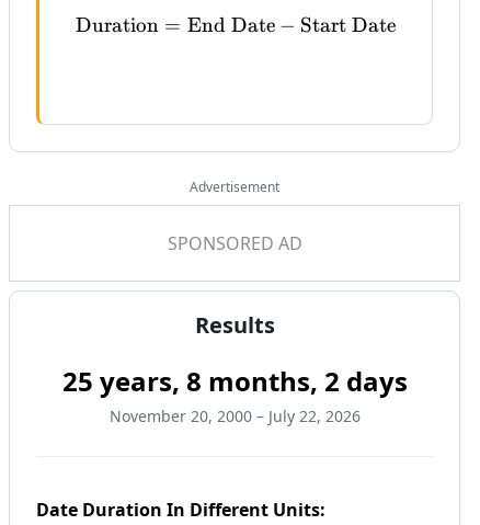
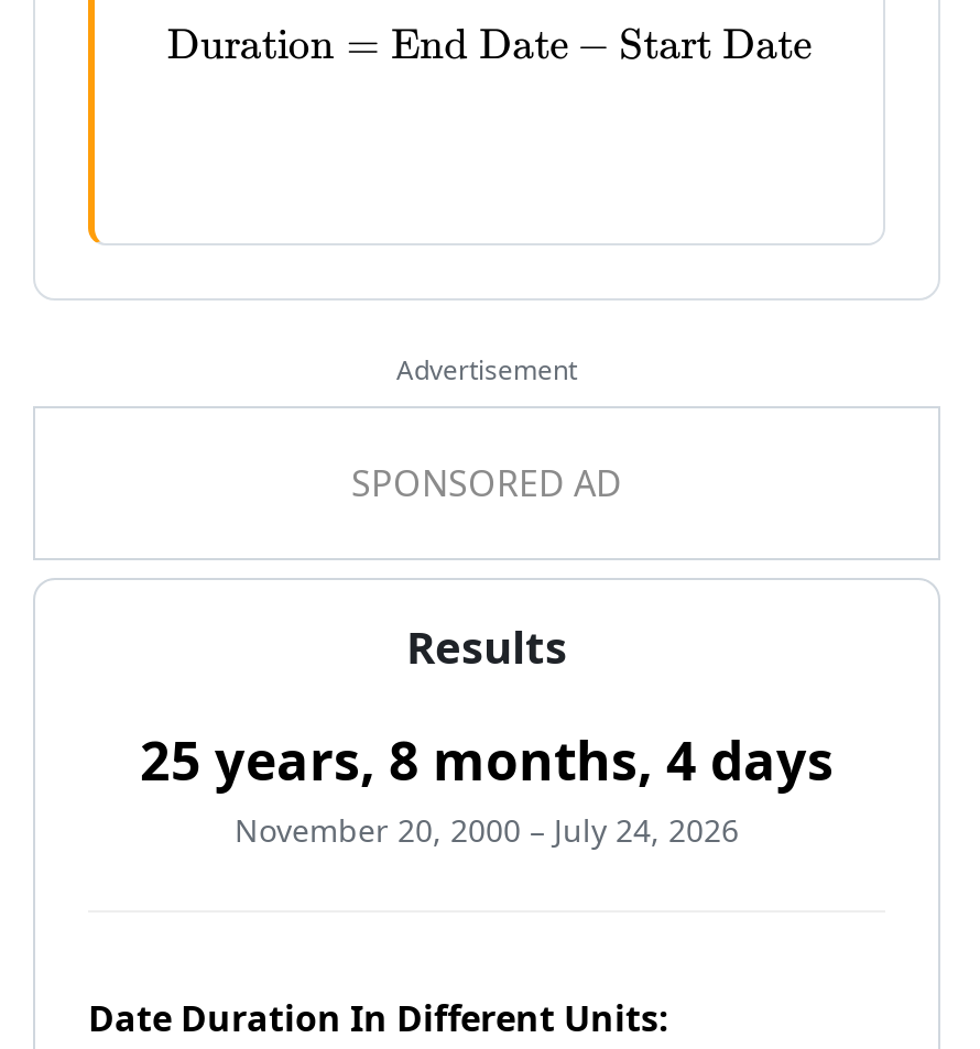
[62,363,407,399] 25 years, 8 months, 2 days -> [140,724,834,796] 25 years, 8 months, 4 days
[109,406,360,427] November 20, 2000 – July 22, 2026 -> [235,809,739,851] November 20, 2000 – July 24, 2026

